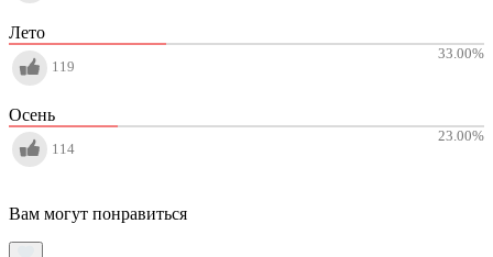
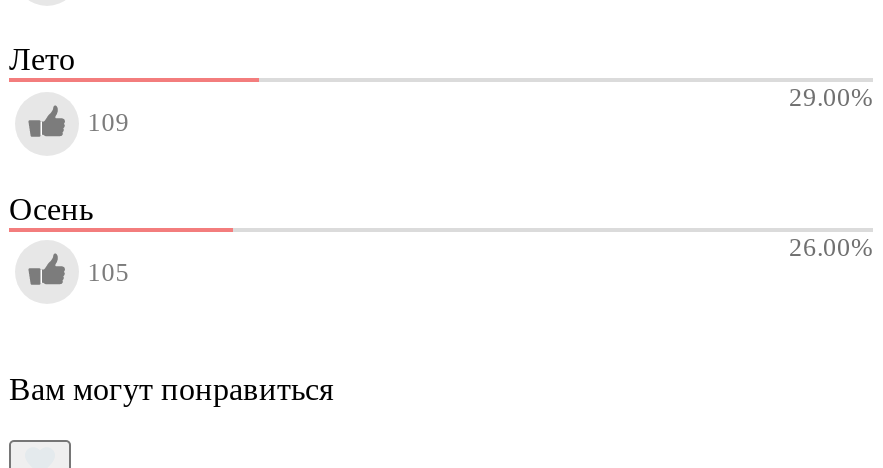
[438,46,484,61] 33.00% -> [789,84,873,112] 29.00%
[52,60,75,75] 119 -> [87,109,129,137] 109
[438,128,484,143] 23.00% -> [789,233,873,261] 26.00%
[52,142,75,157] 114 -> [87,259,129,287] 105

